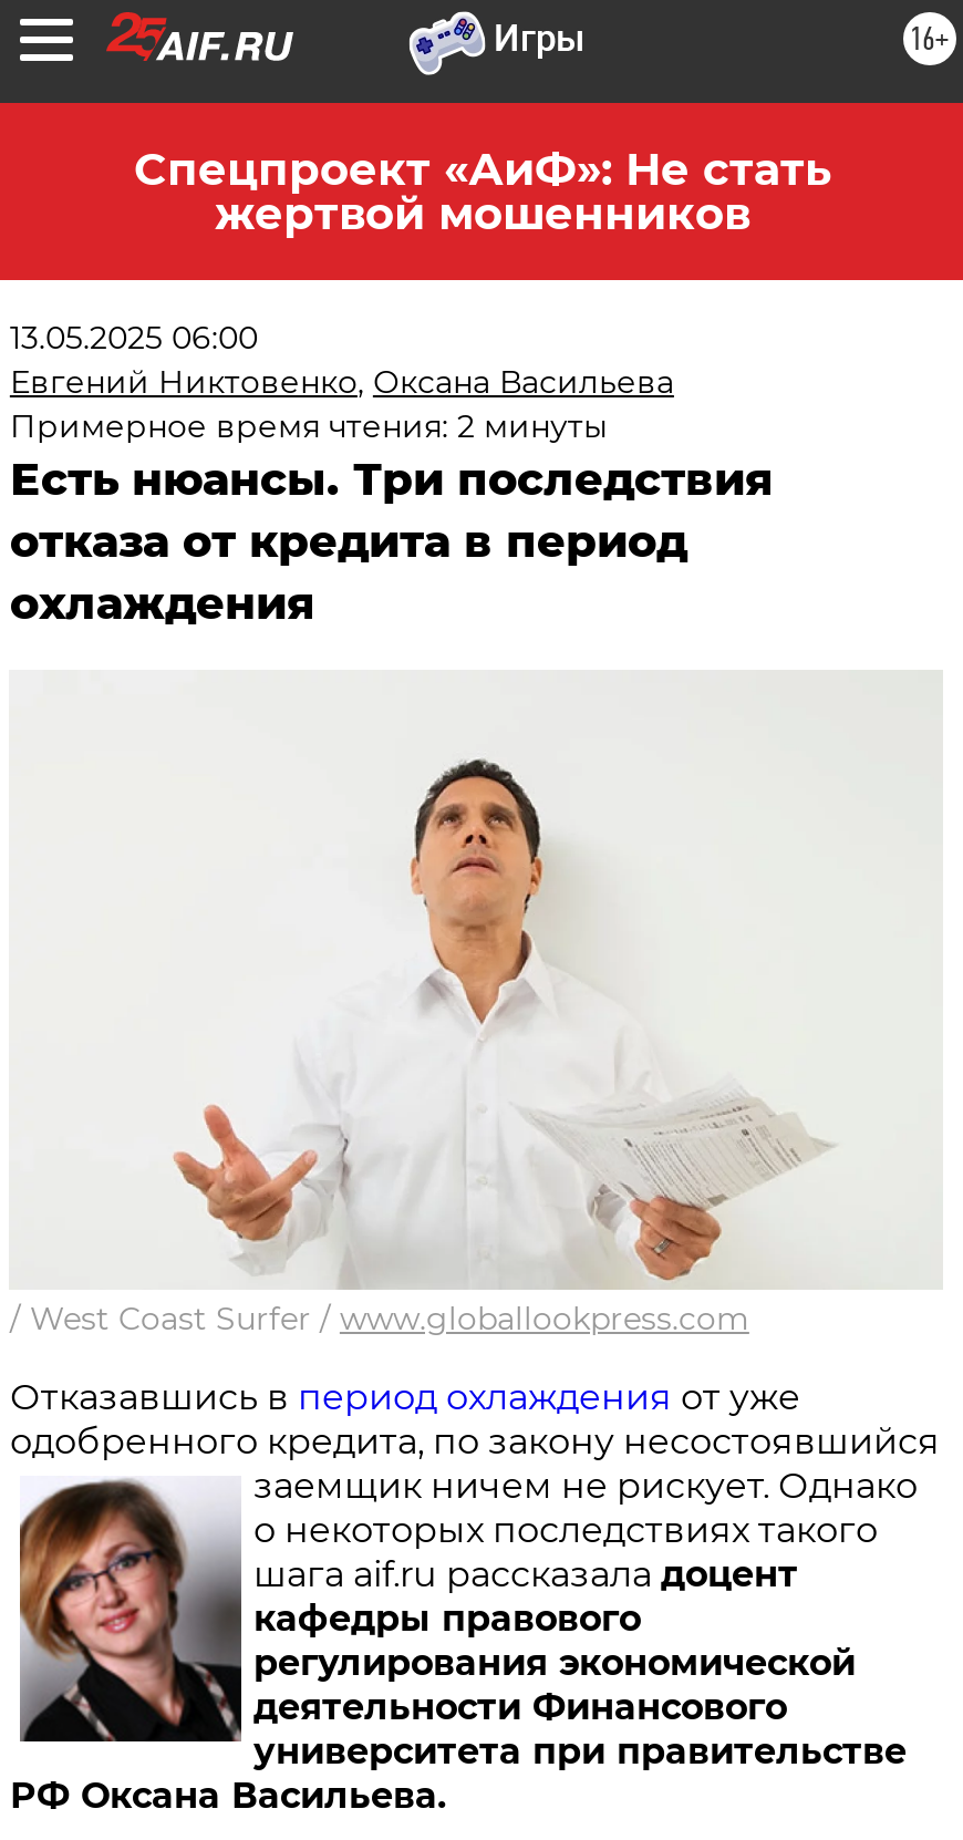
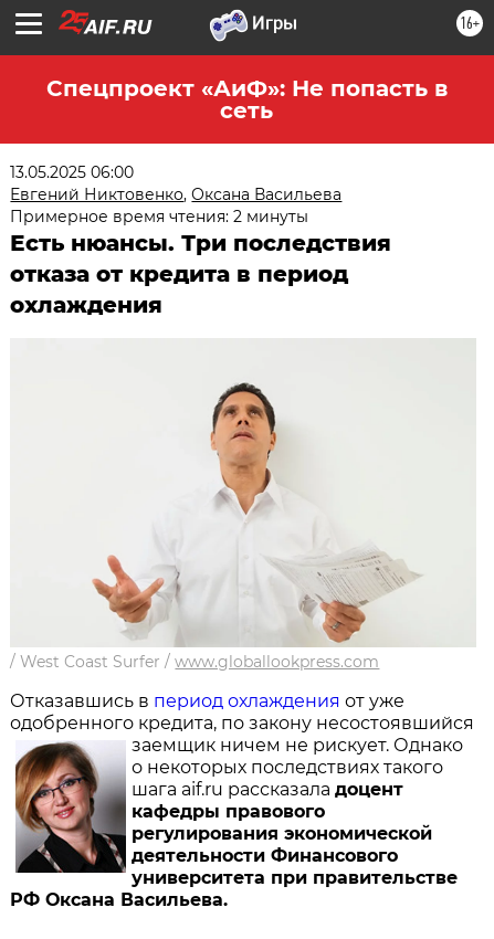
[134,143,831,240] Спецпроект «АиФ»: Не стать | жертвой мошенников -> [46,75,447,124] Спецпроект «АиФ»: Не попасть в | сеть

